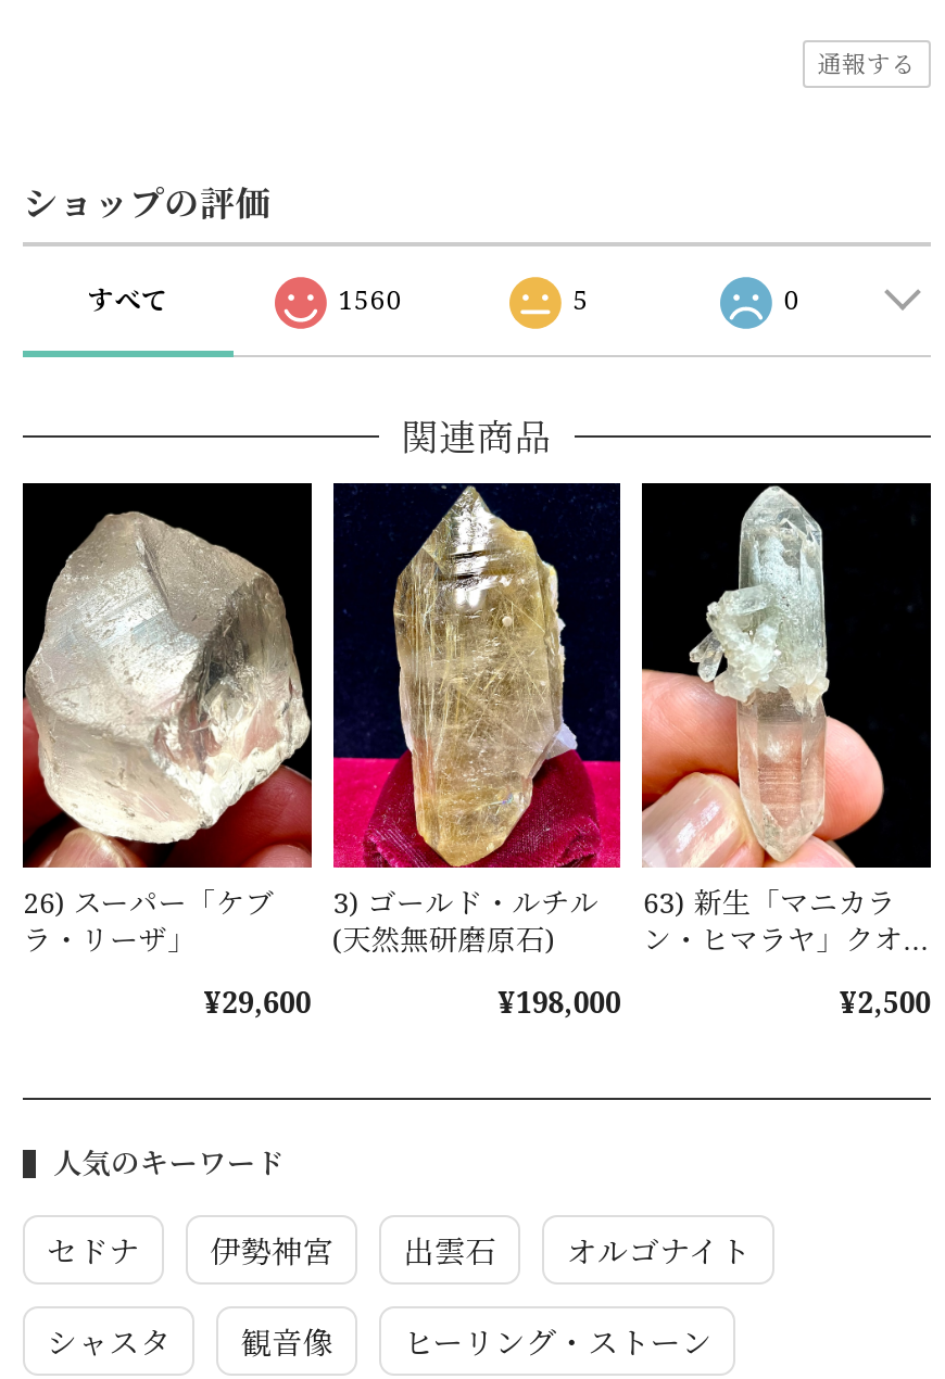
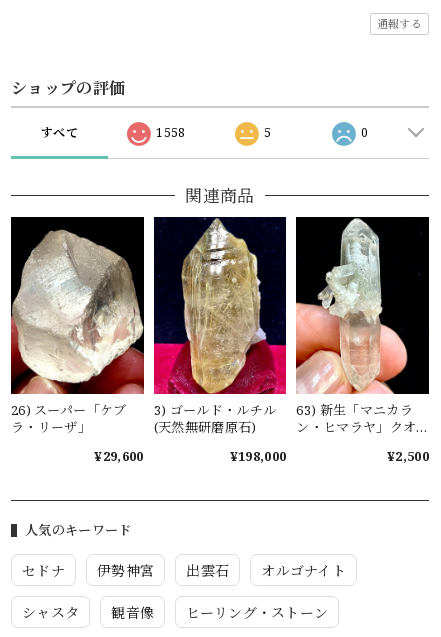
[339,282,402,319] 1560 -> [156,124,186,141] 1558

